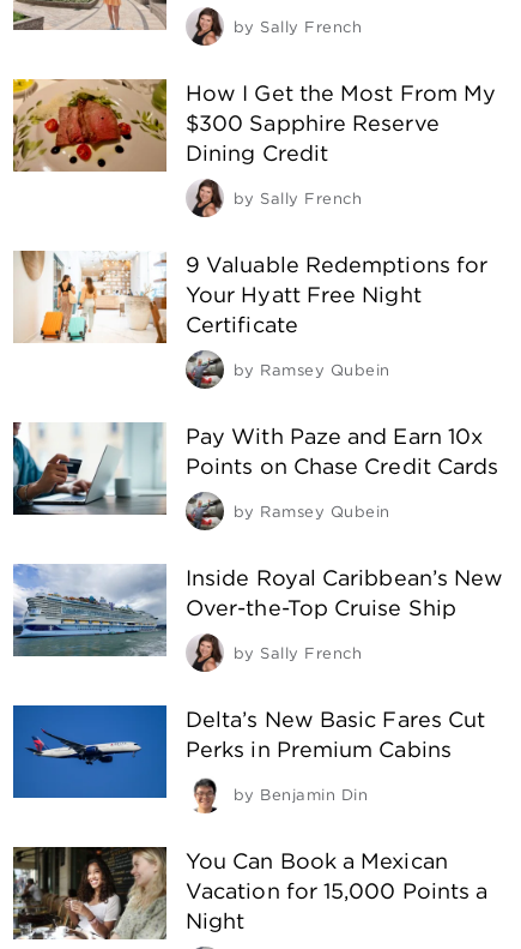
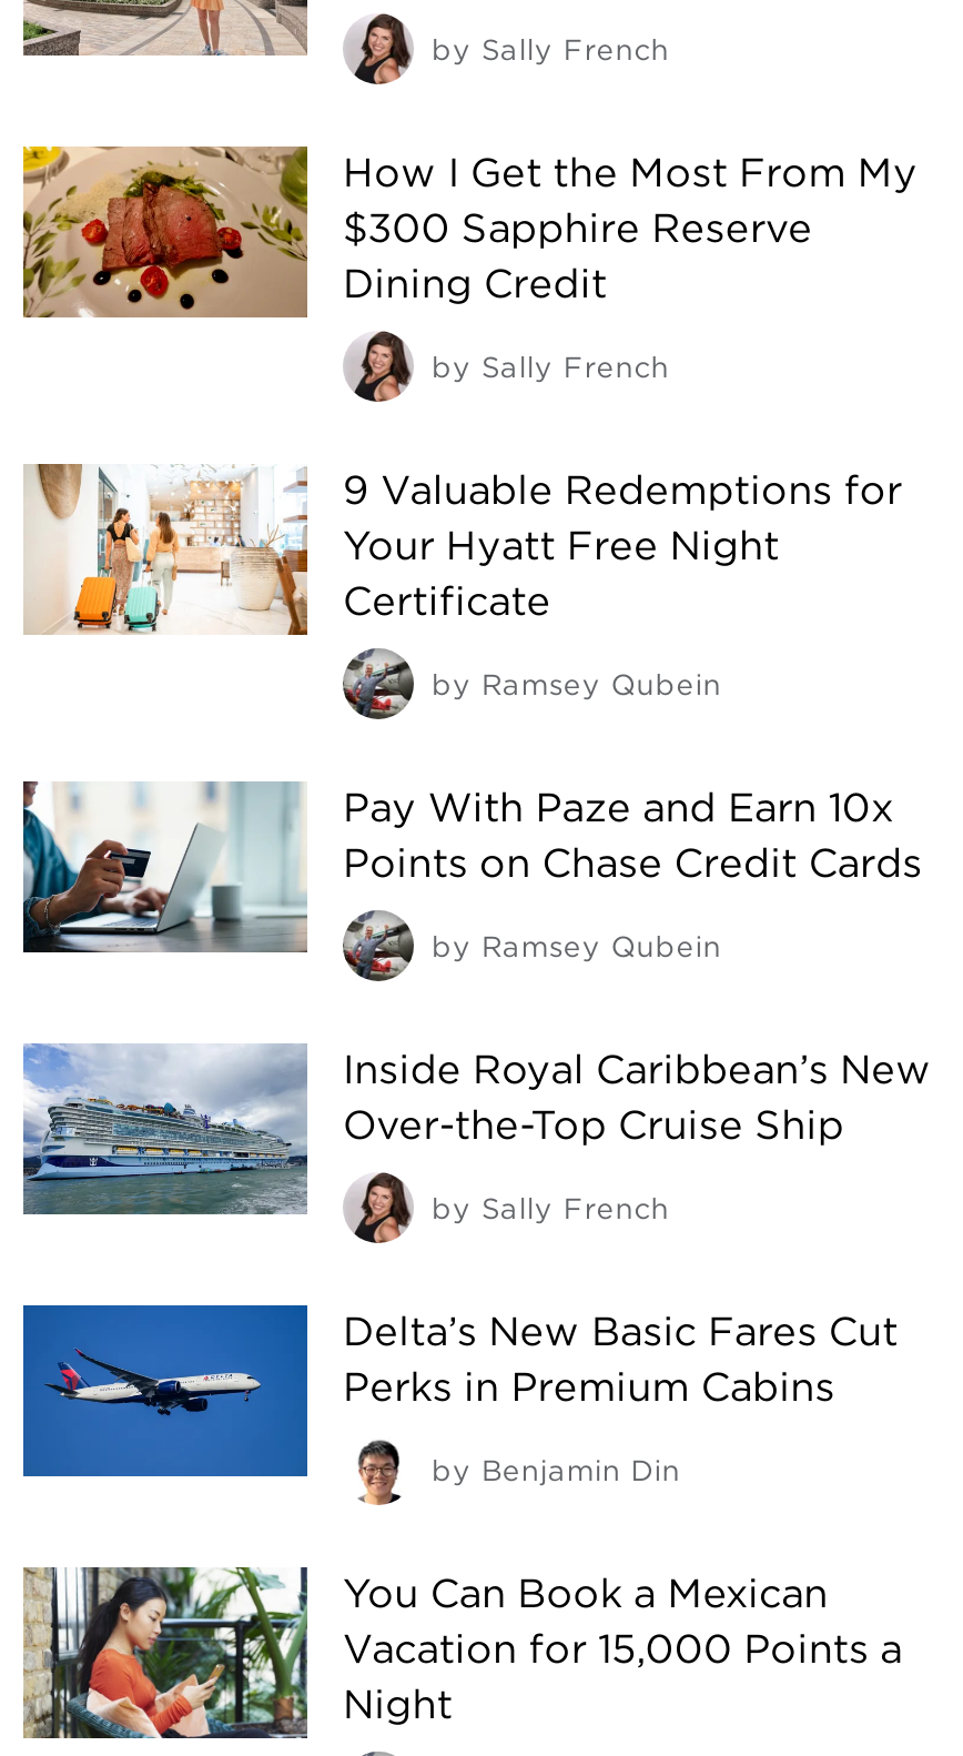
[13,846,166,941] [image] -> [23,1565,307,1740] [image]

